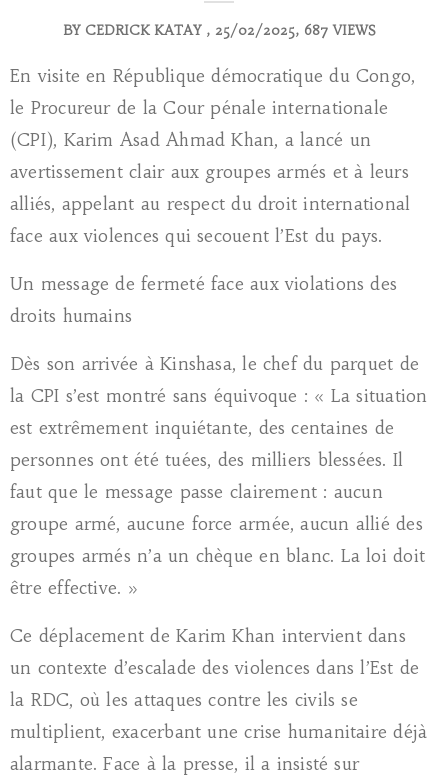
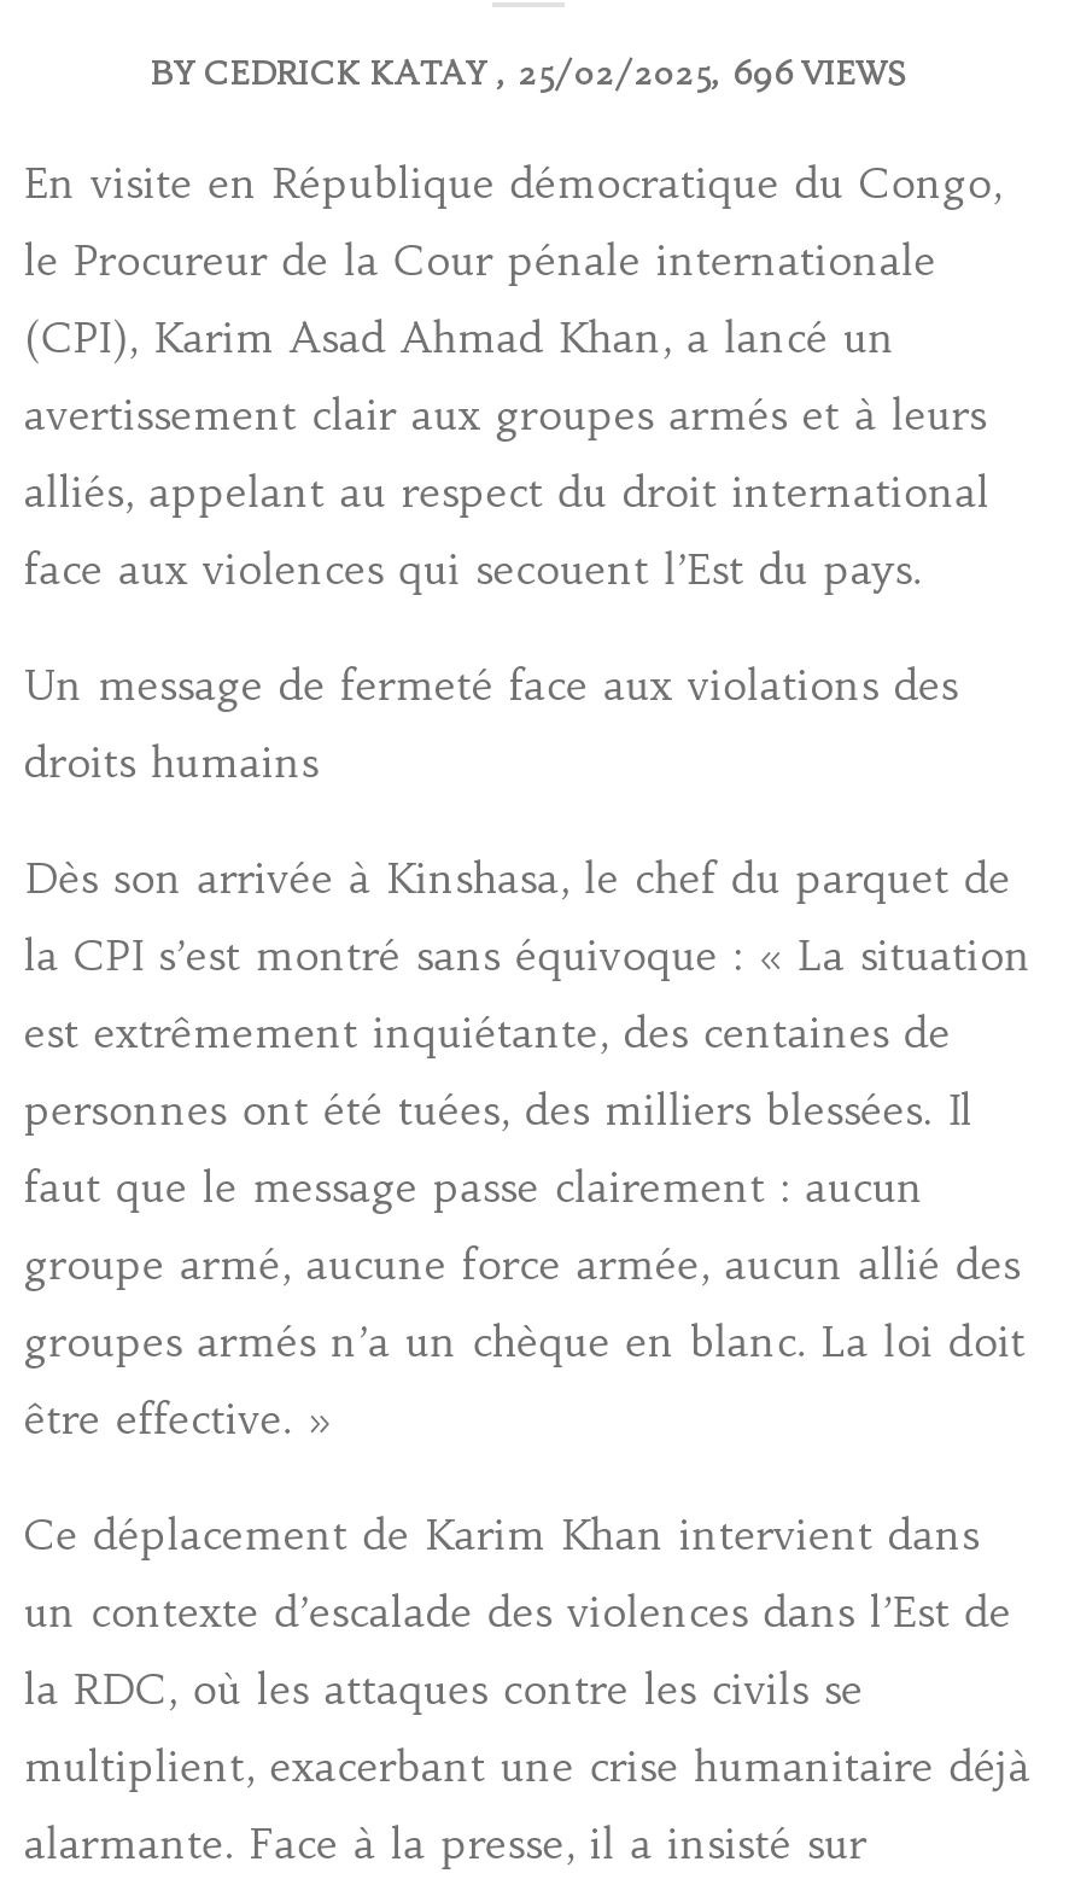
[62,22,375,39] BY CEDRICK KATAY 25/02/2025 687 VIEWS -> [151,52,906,93] BY CEDRICK KATAY 25/02/2025 696 VIEWS

